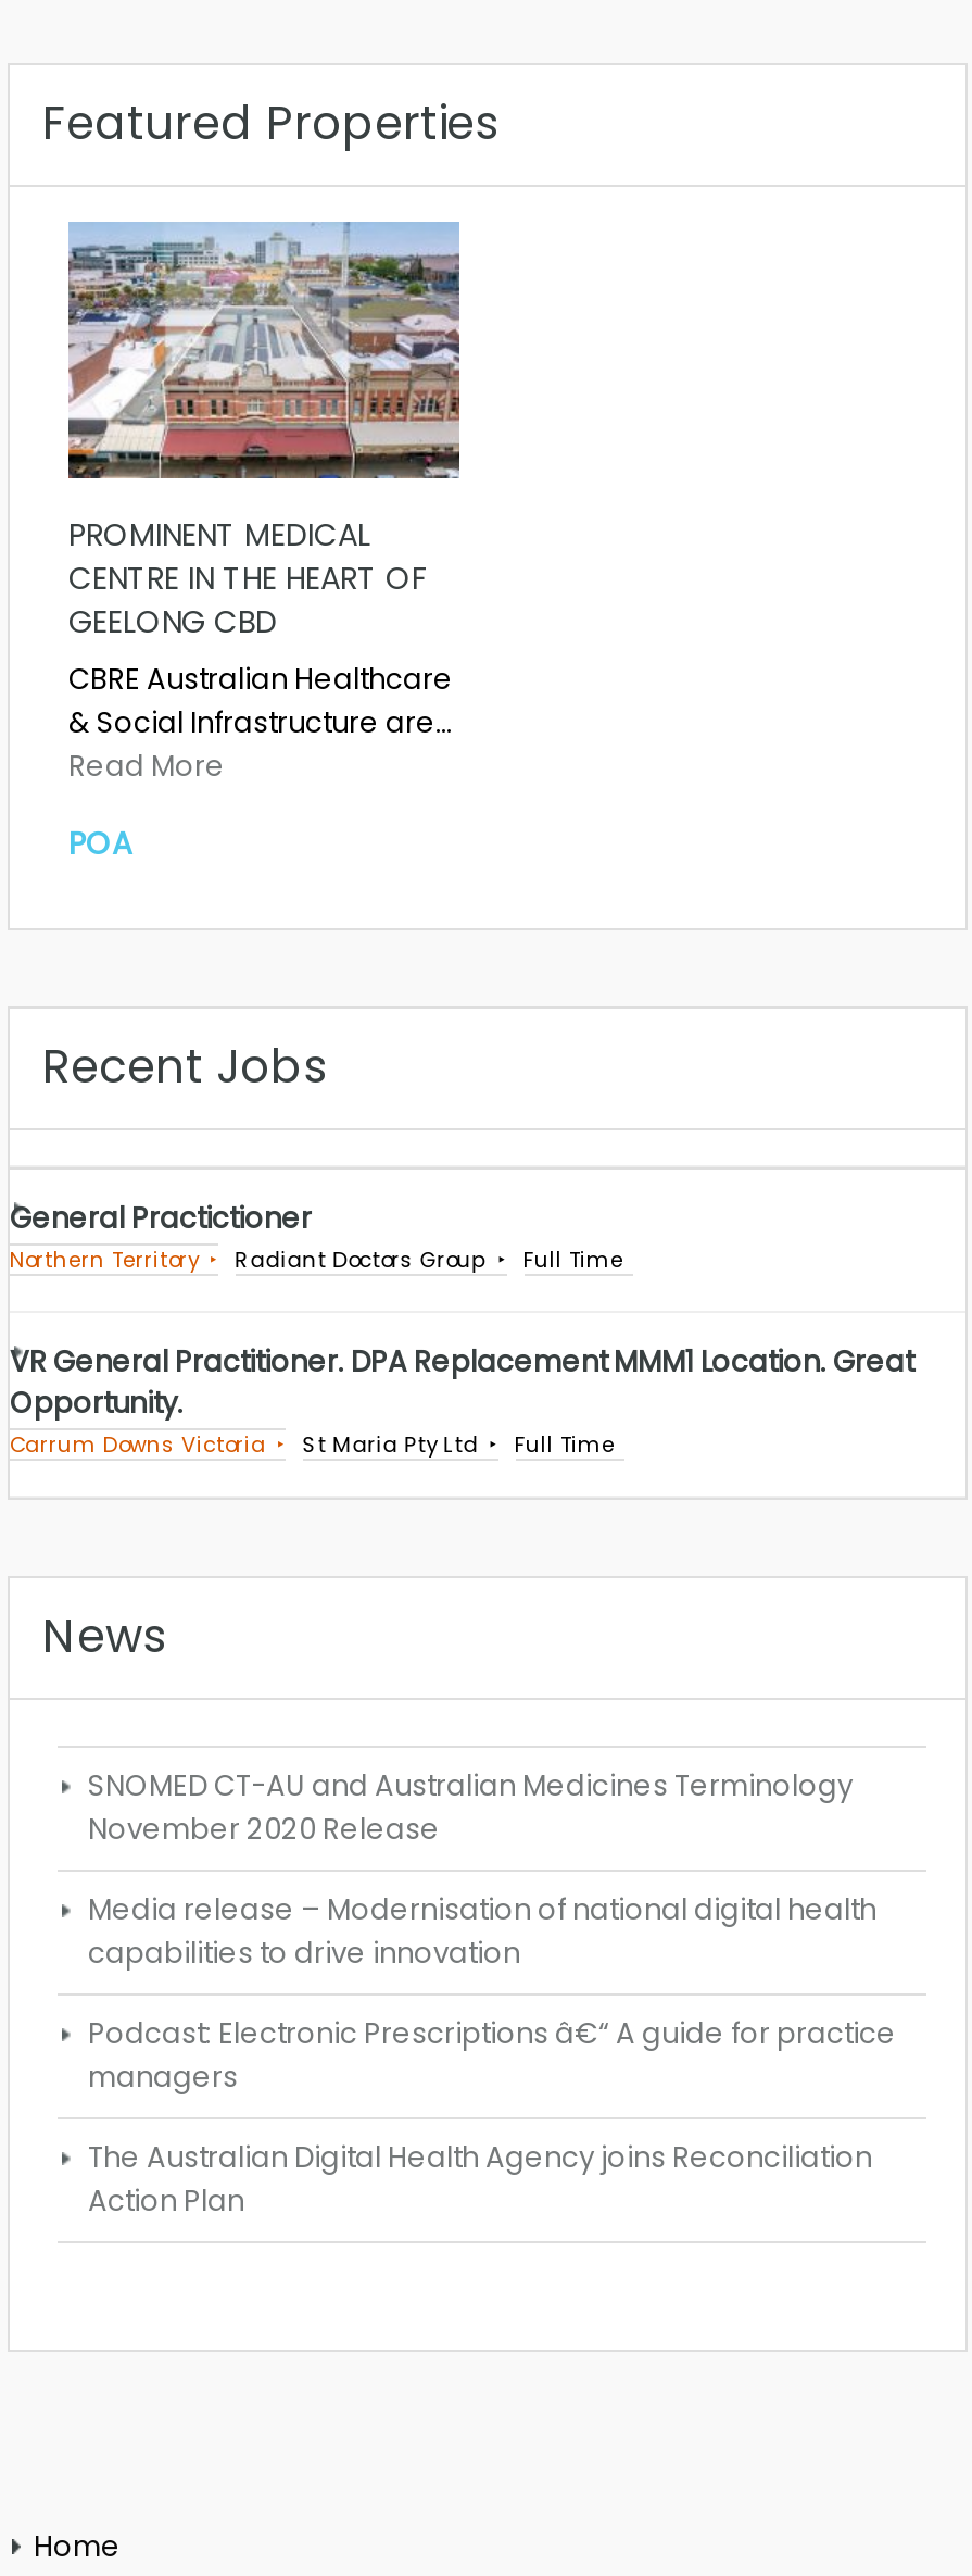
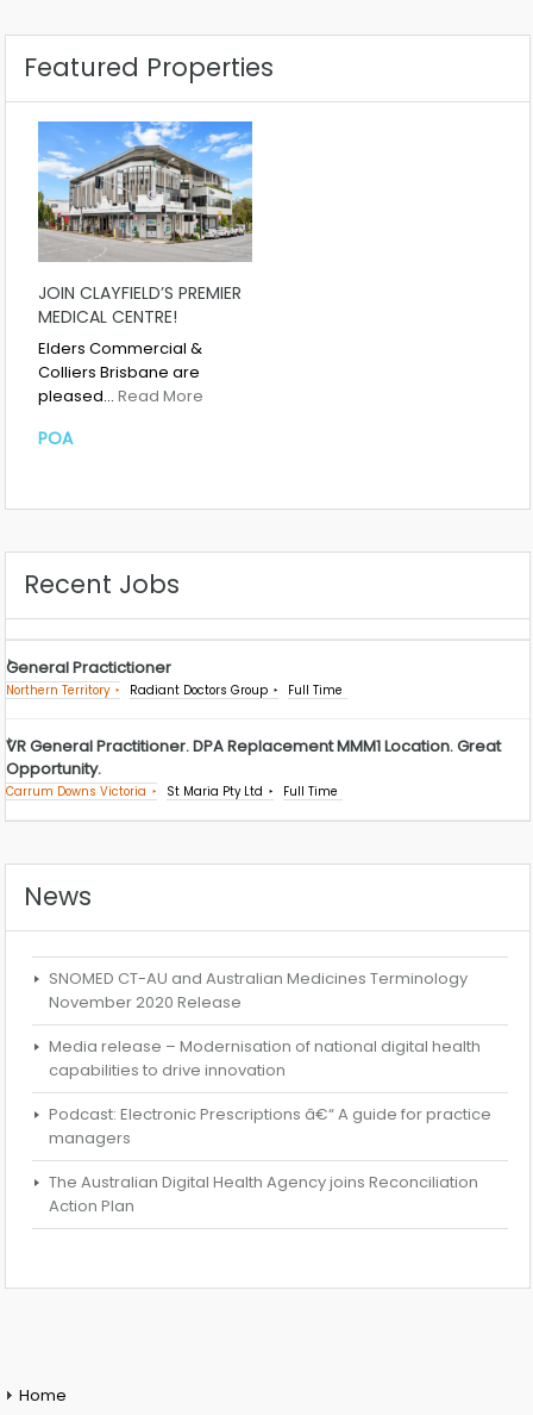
[66,220,462,787] [image] | PROMINENT MEDICAL | CENTRE IN THE HEART OF | GEELONG CBD | CBRE Australian Healthcare | & Social Infrastructure are… | Read More -> [37,120,253,407] [image] | JOIN CLAYFIELD’S PREMIER | MEDICAL CENTRE! | Elders Commercial & | Colliers Brisbane are | pleased… Read More
moved [68,822,131,865] -> [38,427,73,450]: POA

